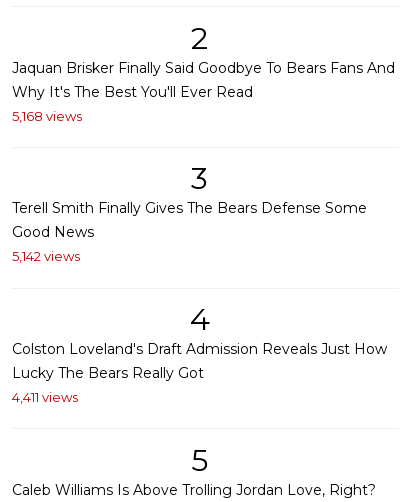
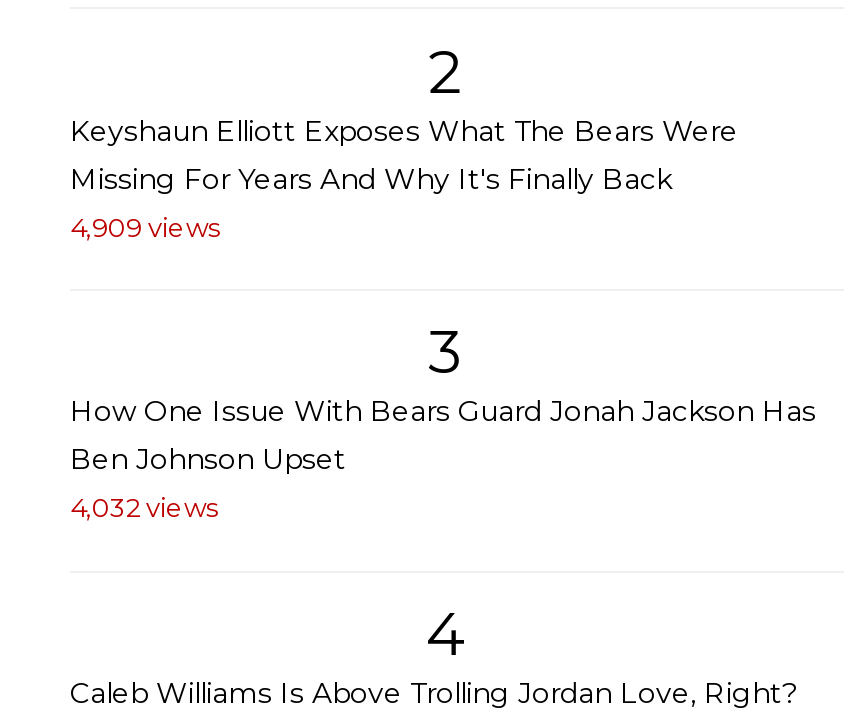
[12,59,395,124] Jaquan Brisker Finally Said Goodbye To Bears Fans And | Why It's The Best You'll Ever Read | 5,168 views -> [70,112,738,242] Keyshaun Elliott Exposes What The Bears Were | Missing For Years And Why It's Finally Back | 4,909 views
[12,199,367,264] Terell Smith Finally Gives The Bears Defense Some | Good News | 5,142 views -> [70,394,816,524] How One Issue With Bears Guard Jonah Jackson Has | Ben Johnson Upset | 4,032 views
[12,340,387,479] Colston Loveland's Draft Admission Reveals Just How | Lucky The Bears Really Got | 4,411 views | 5 -> none

